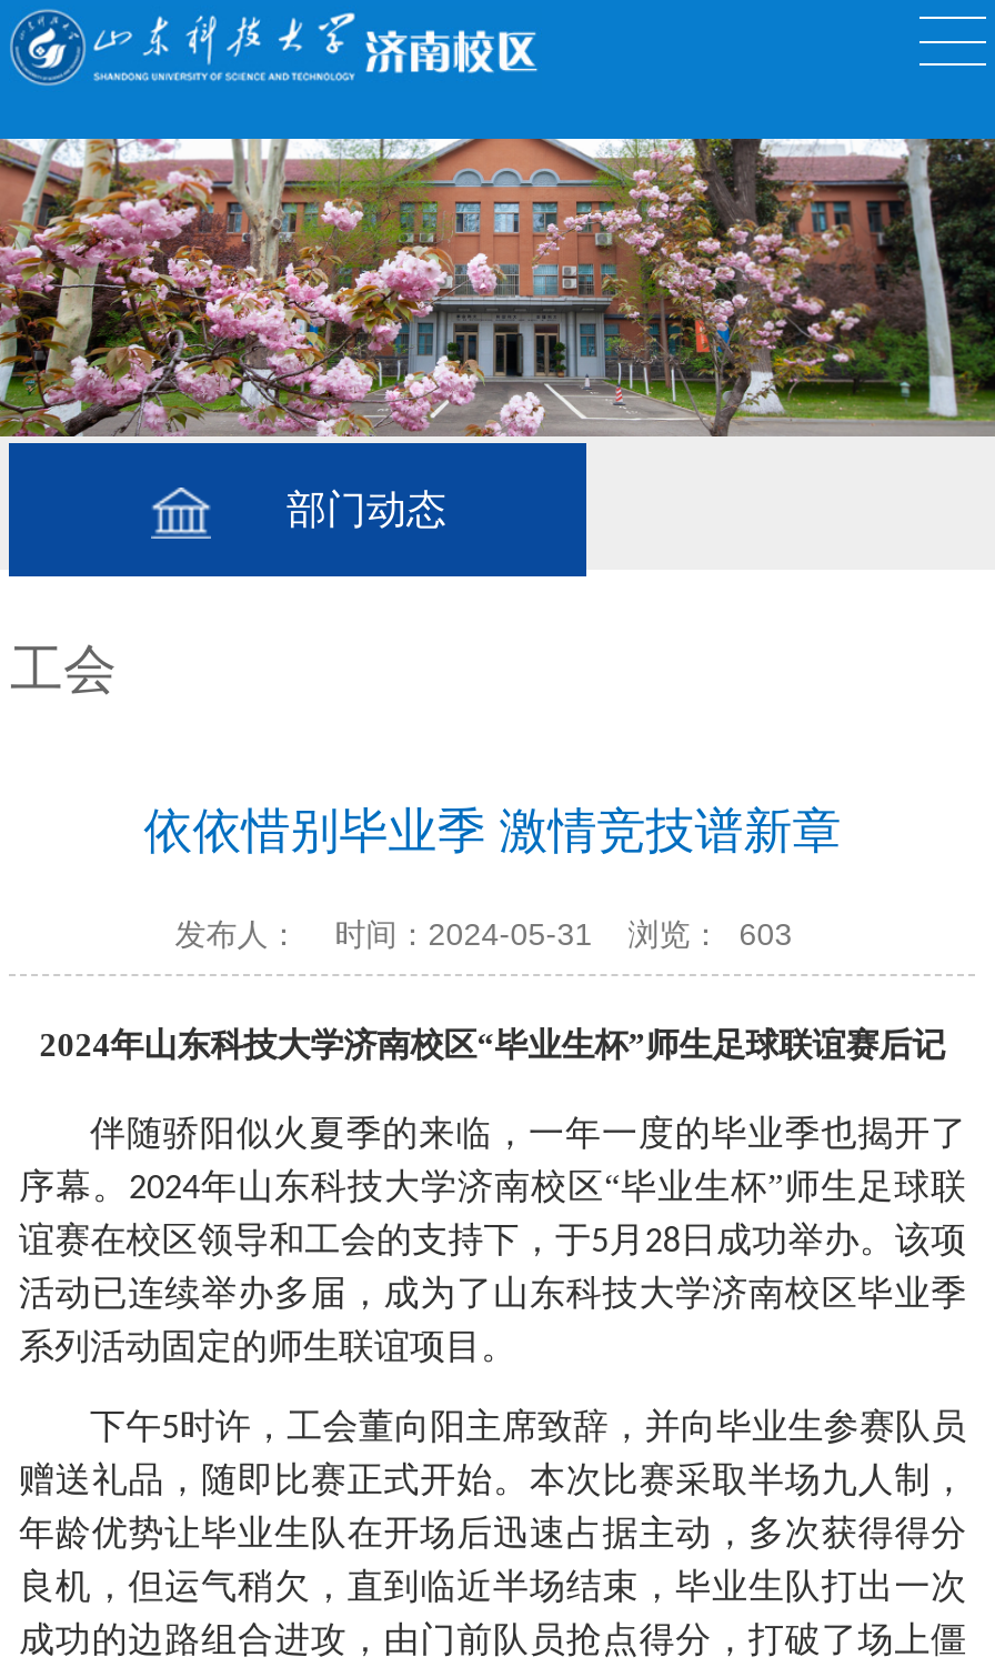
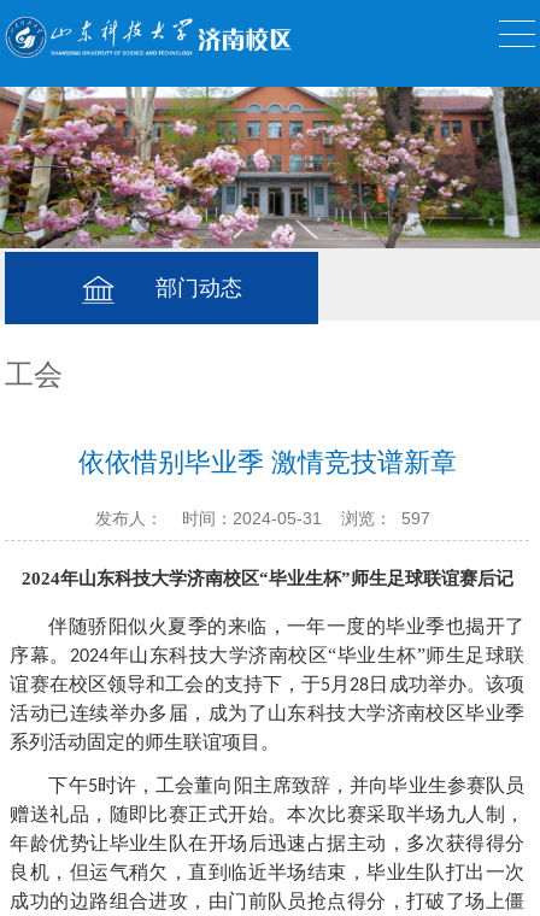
[175,917,792,953] 发布人： 时间：2024-05-31 浏览： 603 -> [95,509,430,528] 发布人： 时间：2024-05-31 浏览： 597

